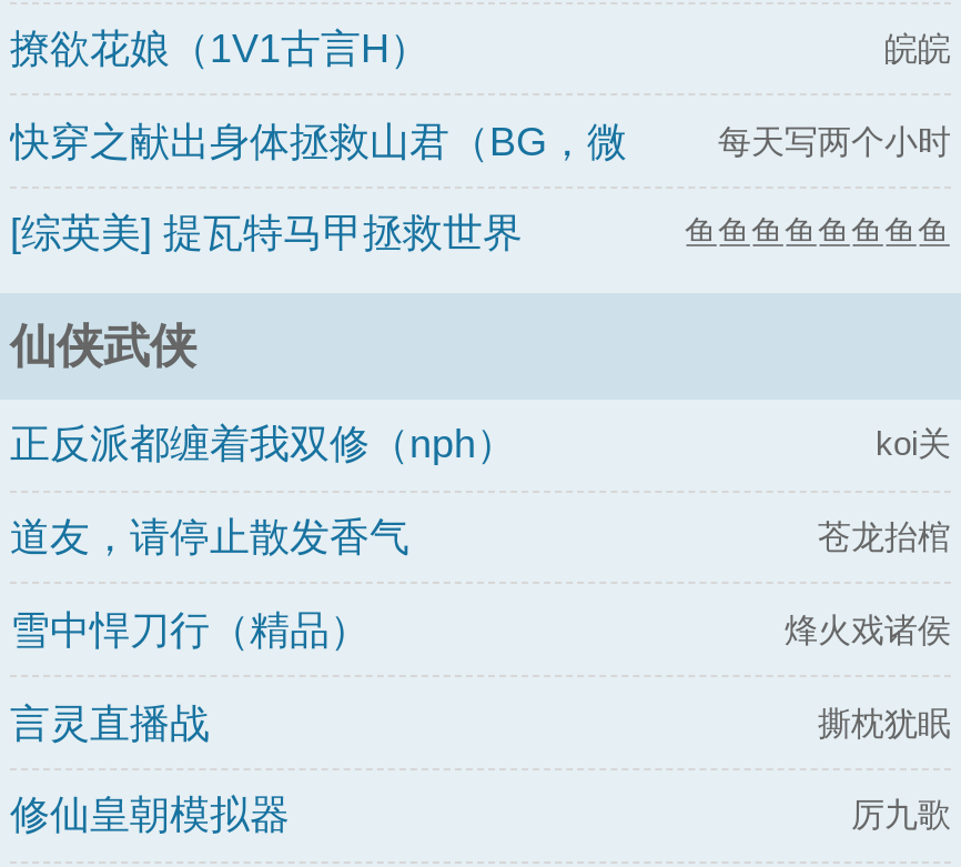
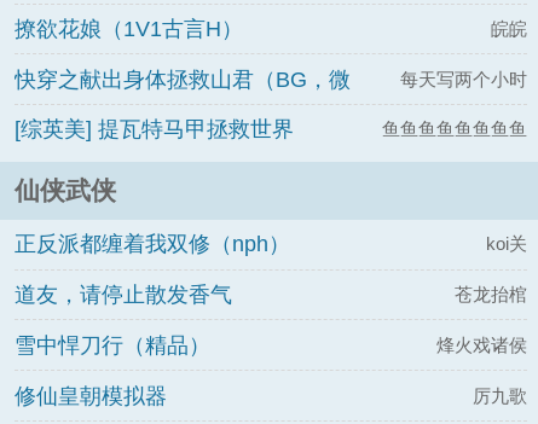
[10,701,951,745] 言灵直播战 | 撕枕犹眠 -> none

